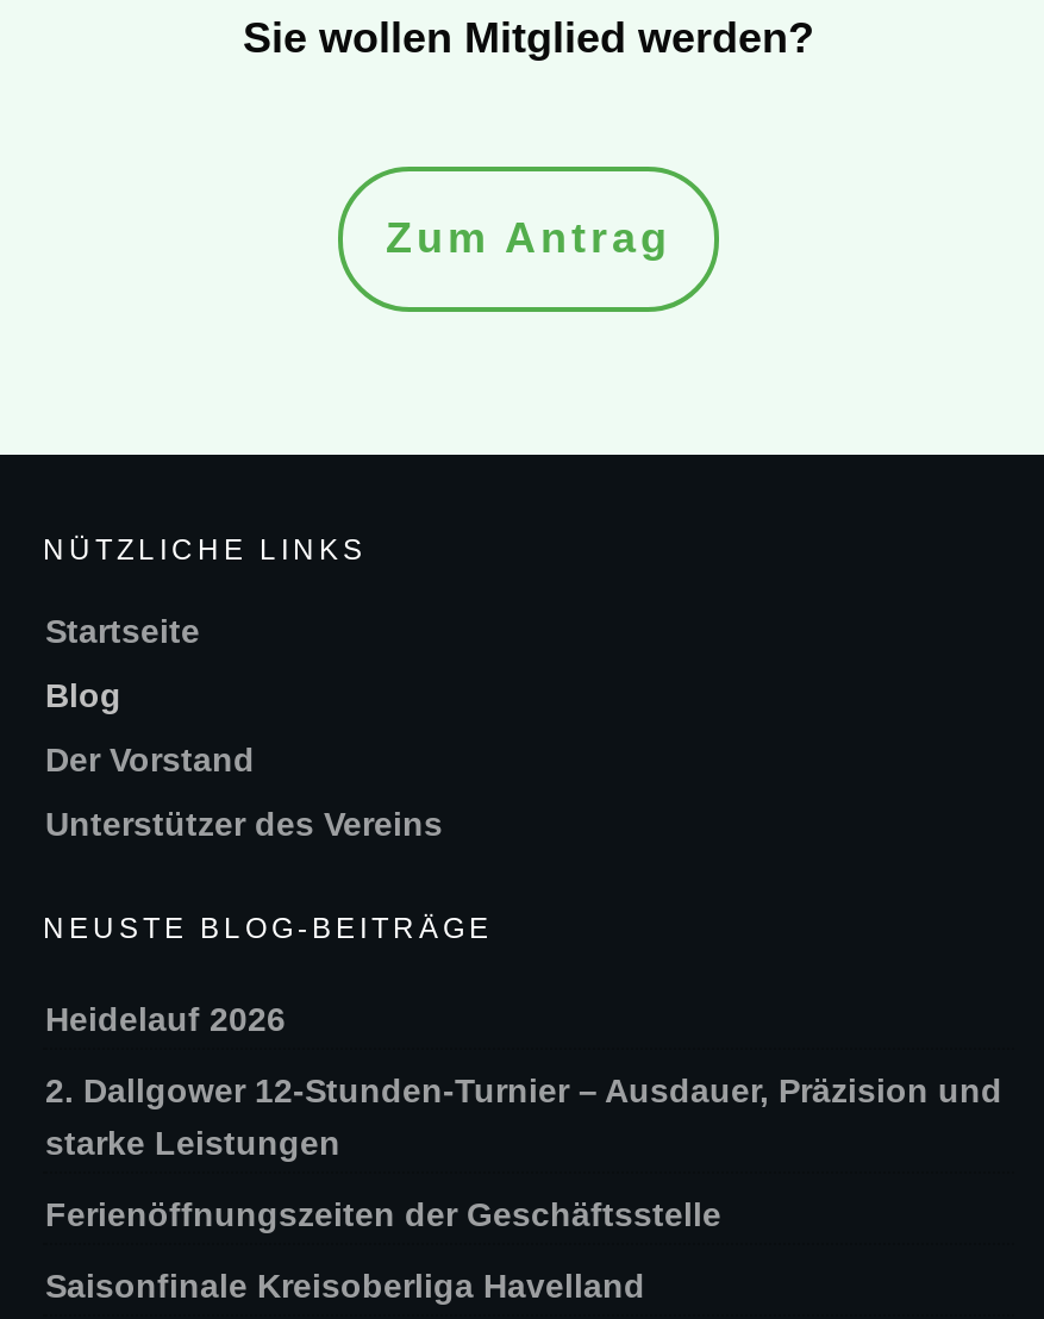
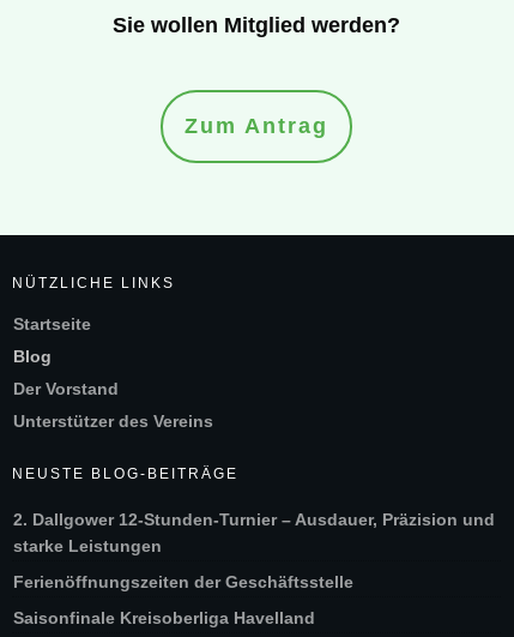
[45,999,286,1038] Heidelauf 2026 -> none

